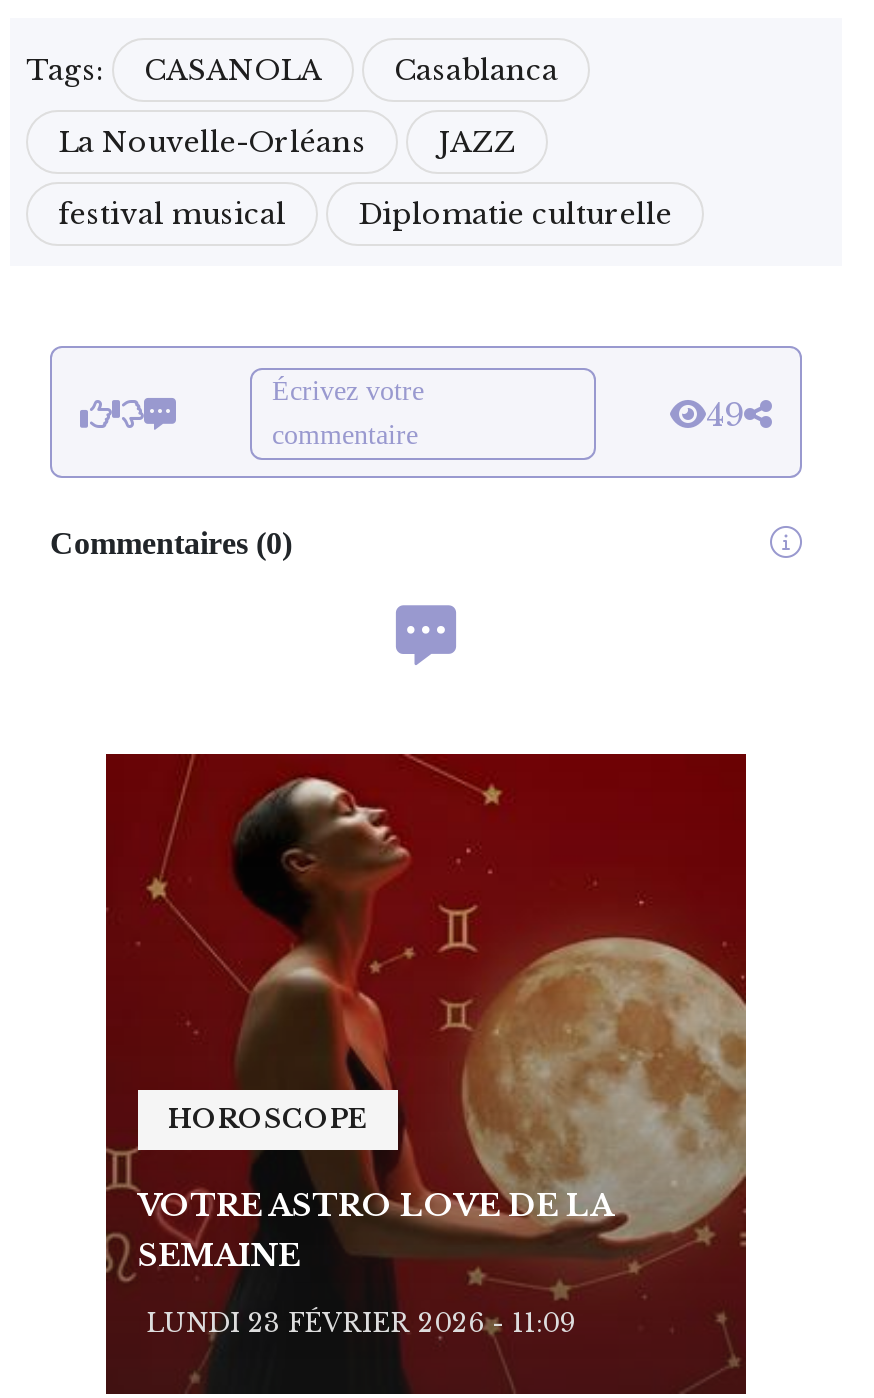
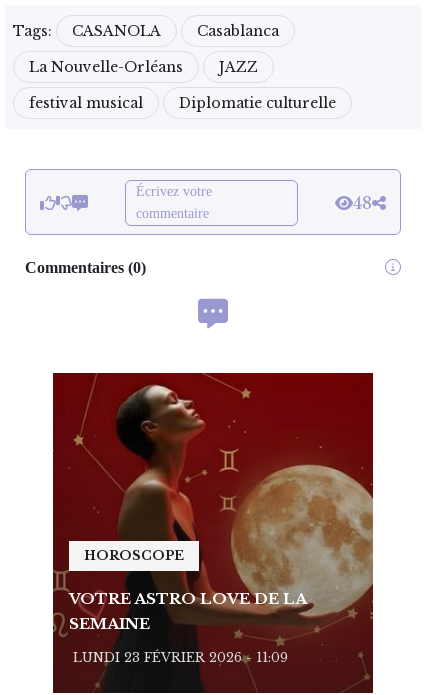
[706,393,744,433] 49 -> [353,192,372,212] 48

